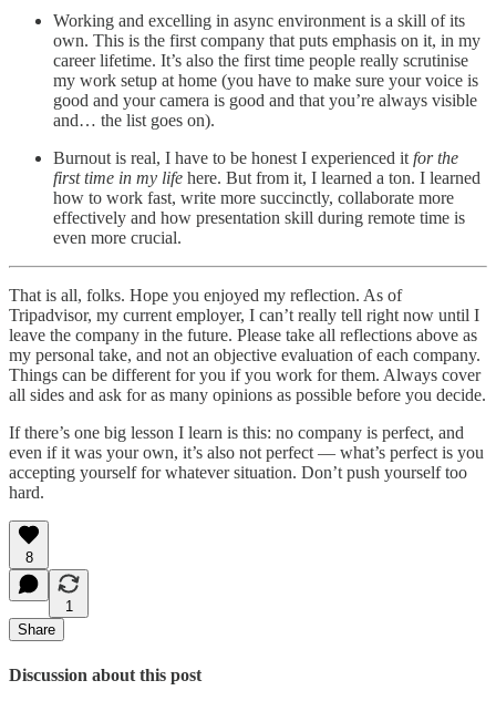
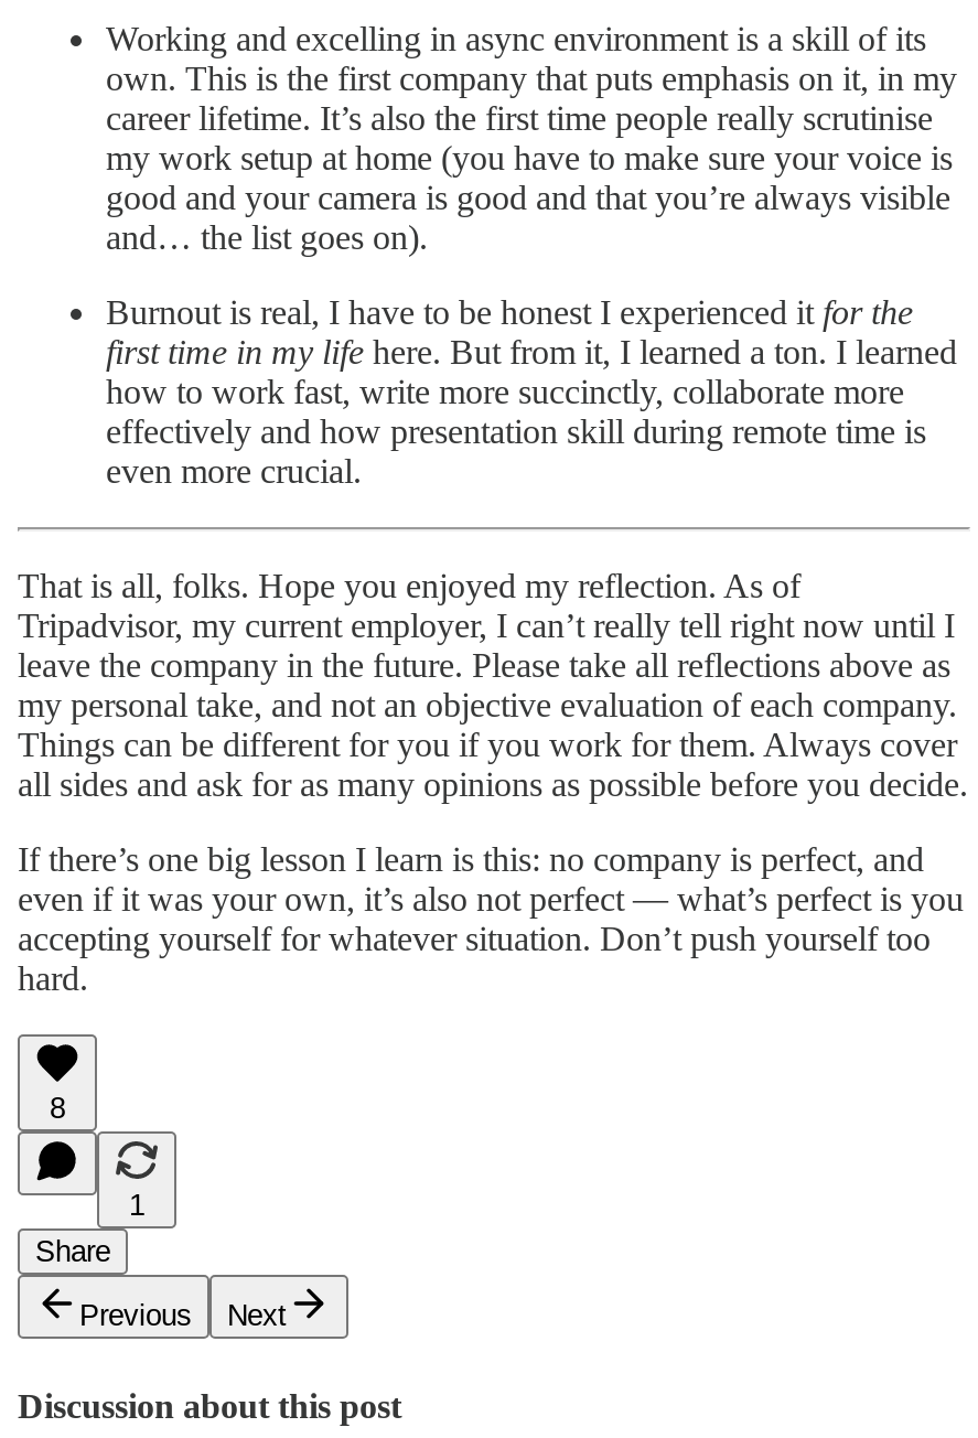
none -> [79,1299,287,1333] Previous | Next

